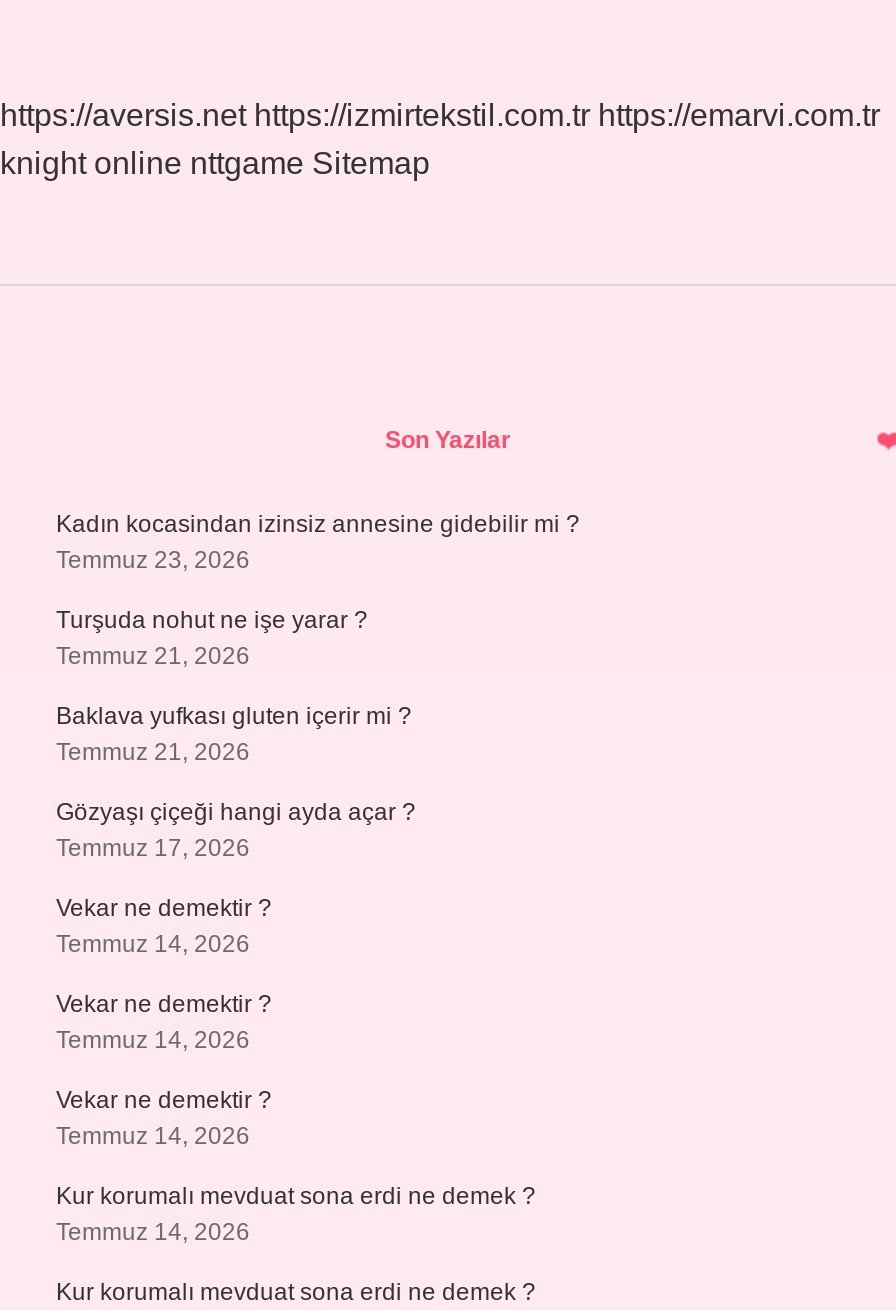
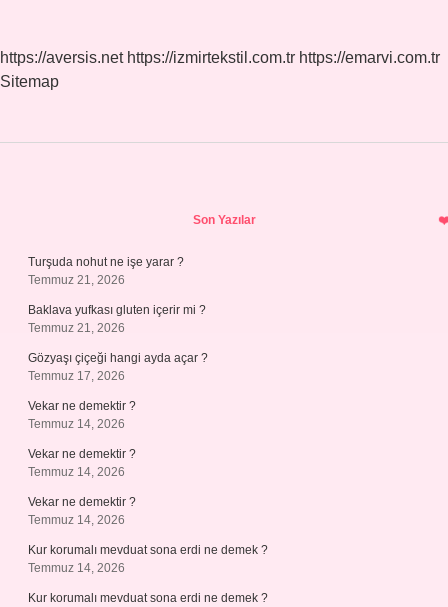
[0,146,430,180] knight online nttgame Sitemap -> [0,73,59,90] Sitemap
[56,510,580,574] Kadın kocasindan izinsiz annesine gidebilir mi ? | Temmuz 23, 2026 -> none

